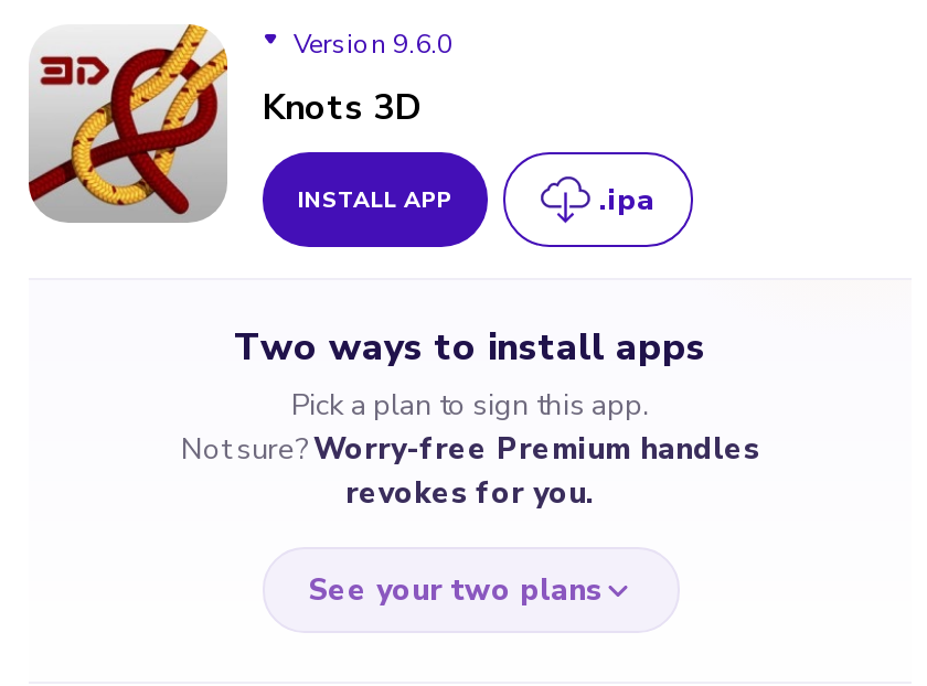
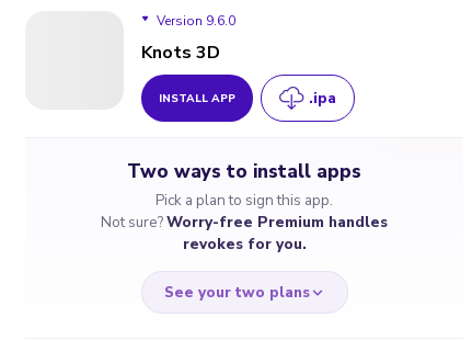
[26,22,230,223] [image] -> none

